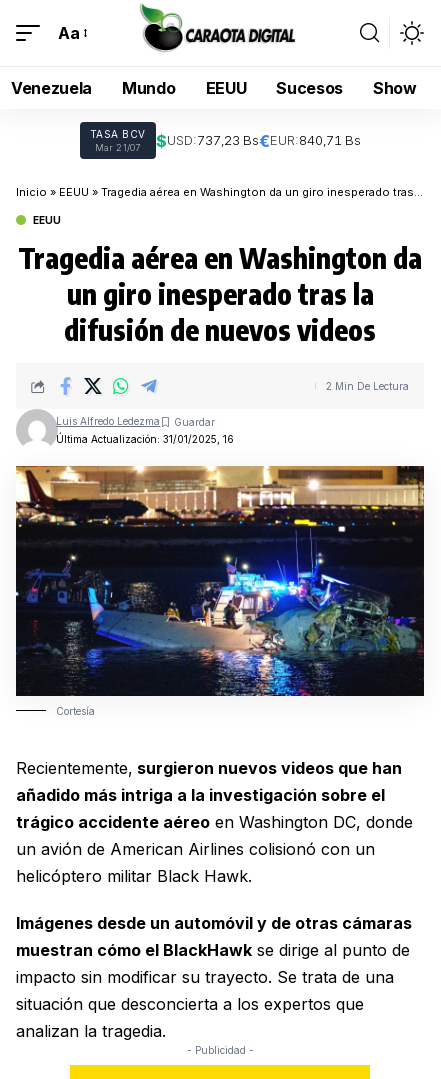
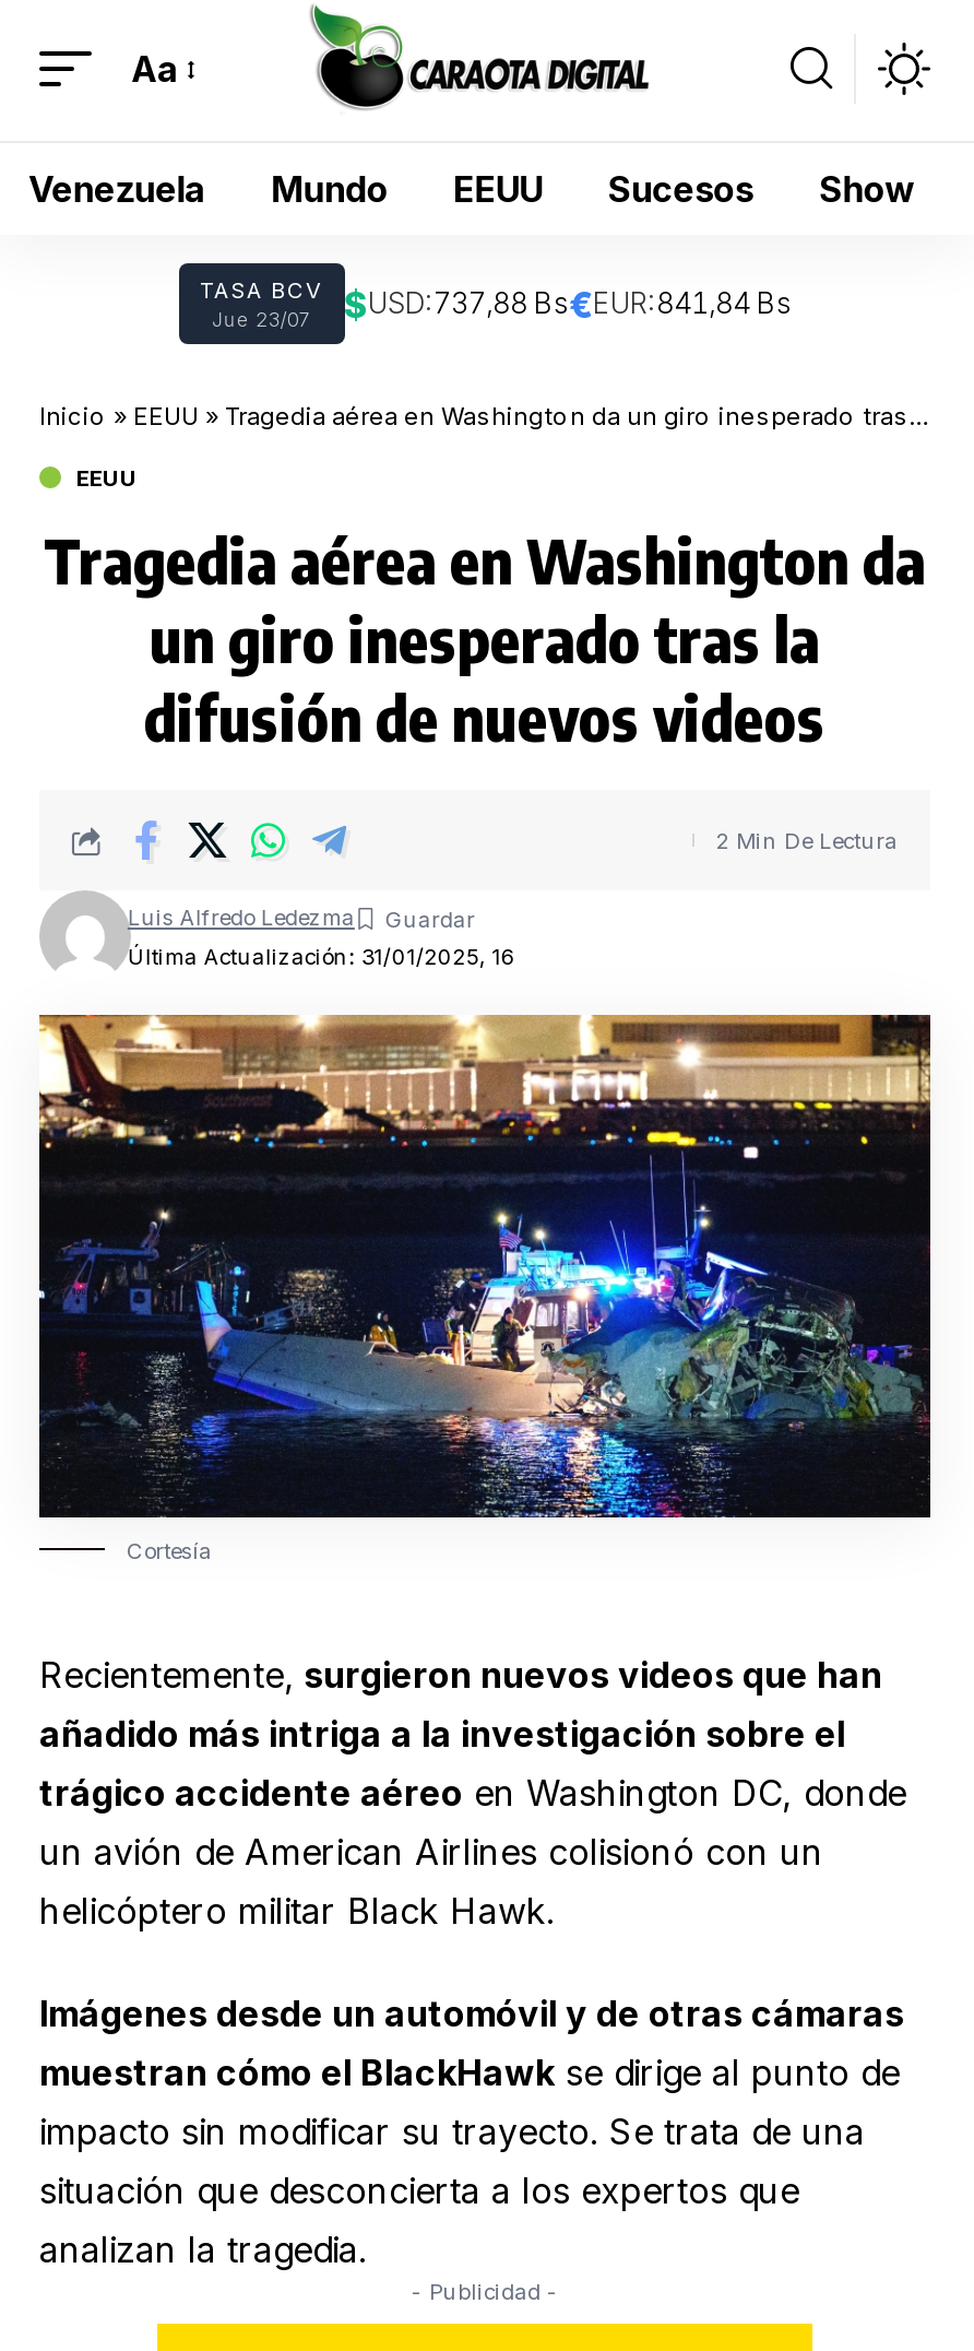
[95,131,360,153] Mar 21/07 | $USD:737,23 Bs€EUR:840,71 Bs -> [212,282,792,331] Jue 23/07 | $USD:737,88 Bs€EUR:841,84 Bs

